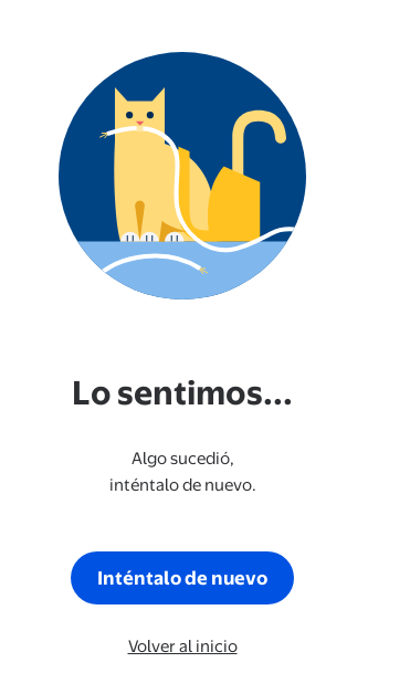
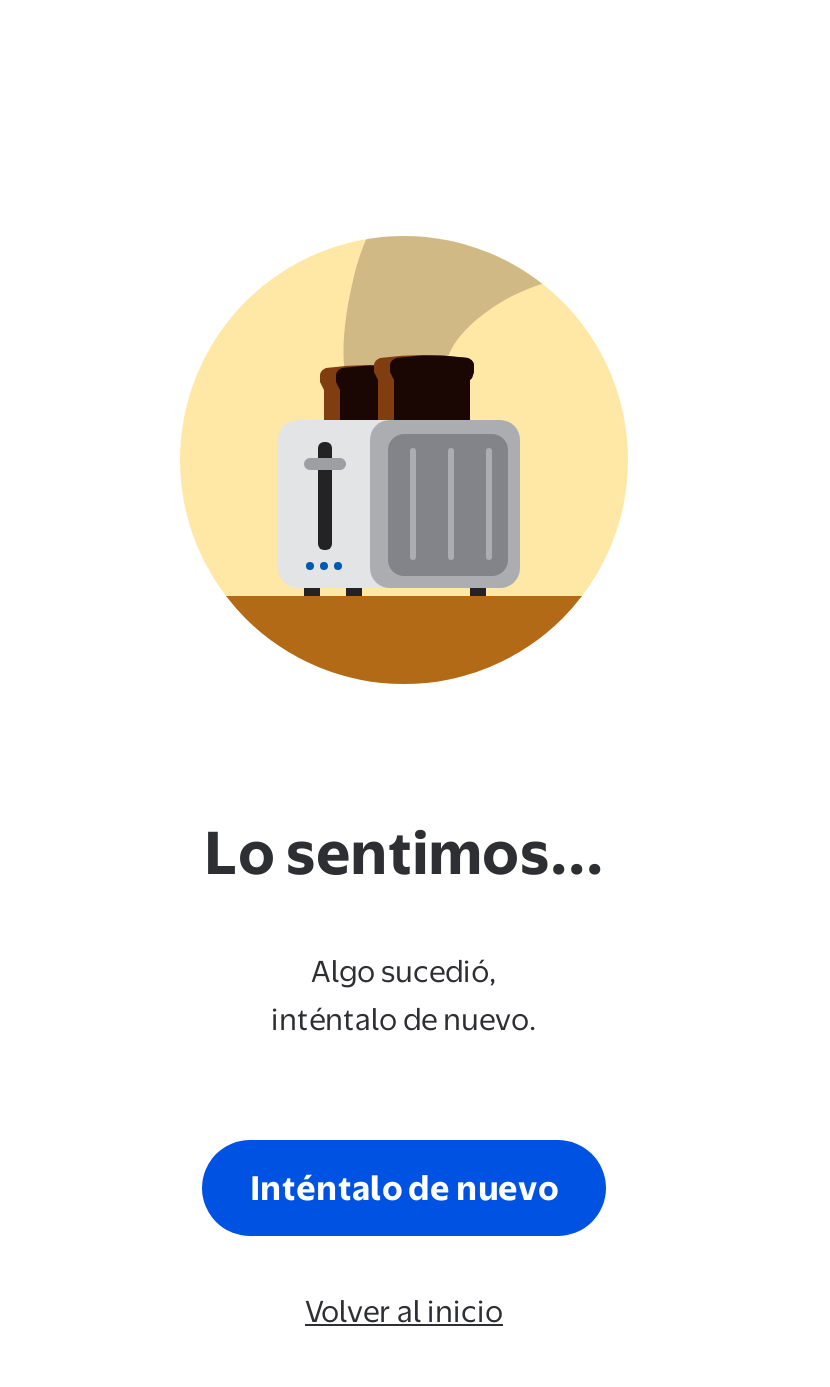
[57,51,307,301] [image] -> [180,236,628,686] [image]

